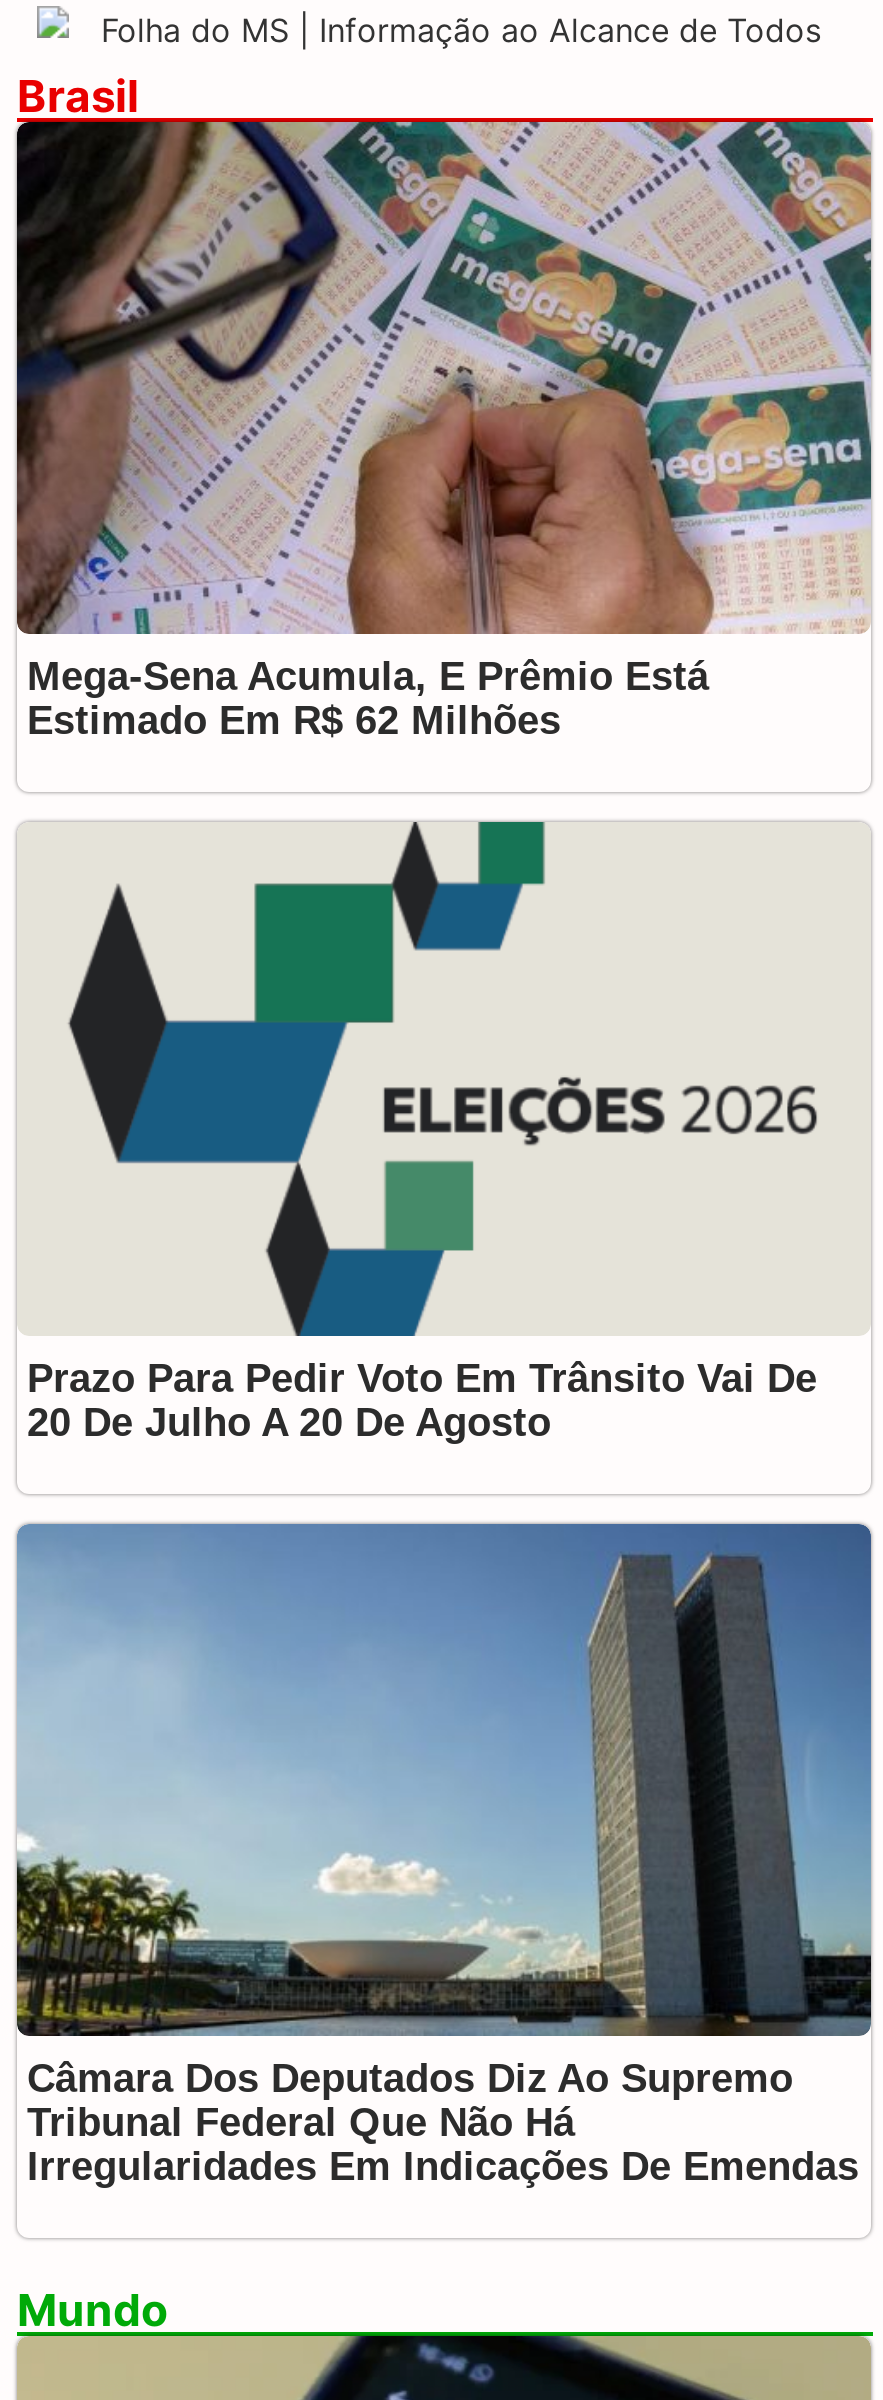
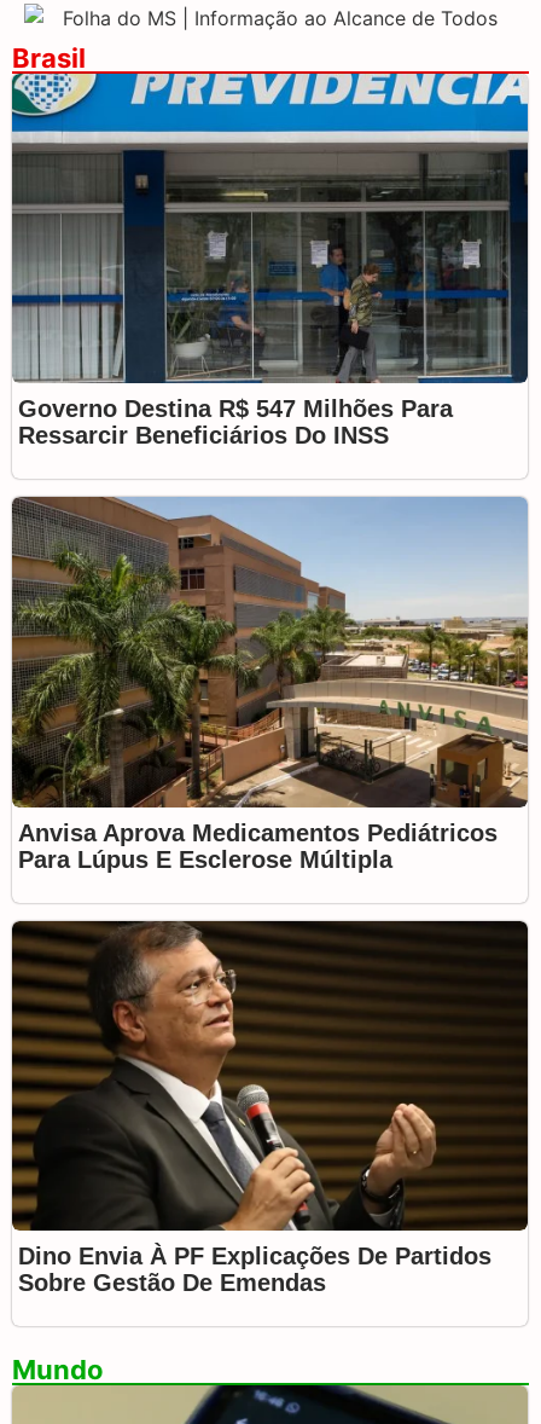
[15,120,873,743] [image] | Mega-Sena Acumula, E Prêmio Está | Estimado Em R$ 62 Milhões -> [11,73,529,449] [image] | Governo Destina R$ 547 Milhões Para | Ressarcir Beneficiários Do INSS
[17,820,871,1443] [image] | Prazo Para Pedir Voto Em Trânsito Vai De | 20 De Julho A 20 De Agosto -> [11,496,529,872] [image] | Anvisa Aprova Medicamentos Pediátricos | Para Lúpus E Esclerose Múltipla
[15,1522,873,2188] [image] | Câmara Dos Deputados Diz Ao Supremo | Tribunal Federal Que Não Há | Irregularidades Em Indicações De Emendas -> [11,920,529,1296] [image] | Dino Envia À PF Explicações De Partidos | Sobre Gestão De Emendas

